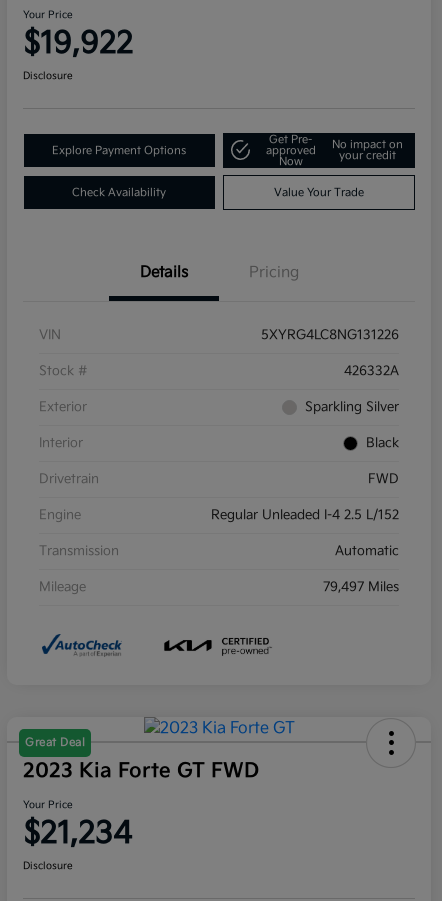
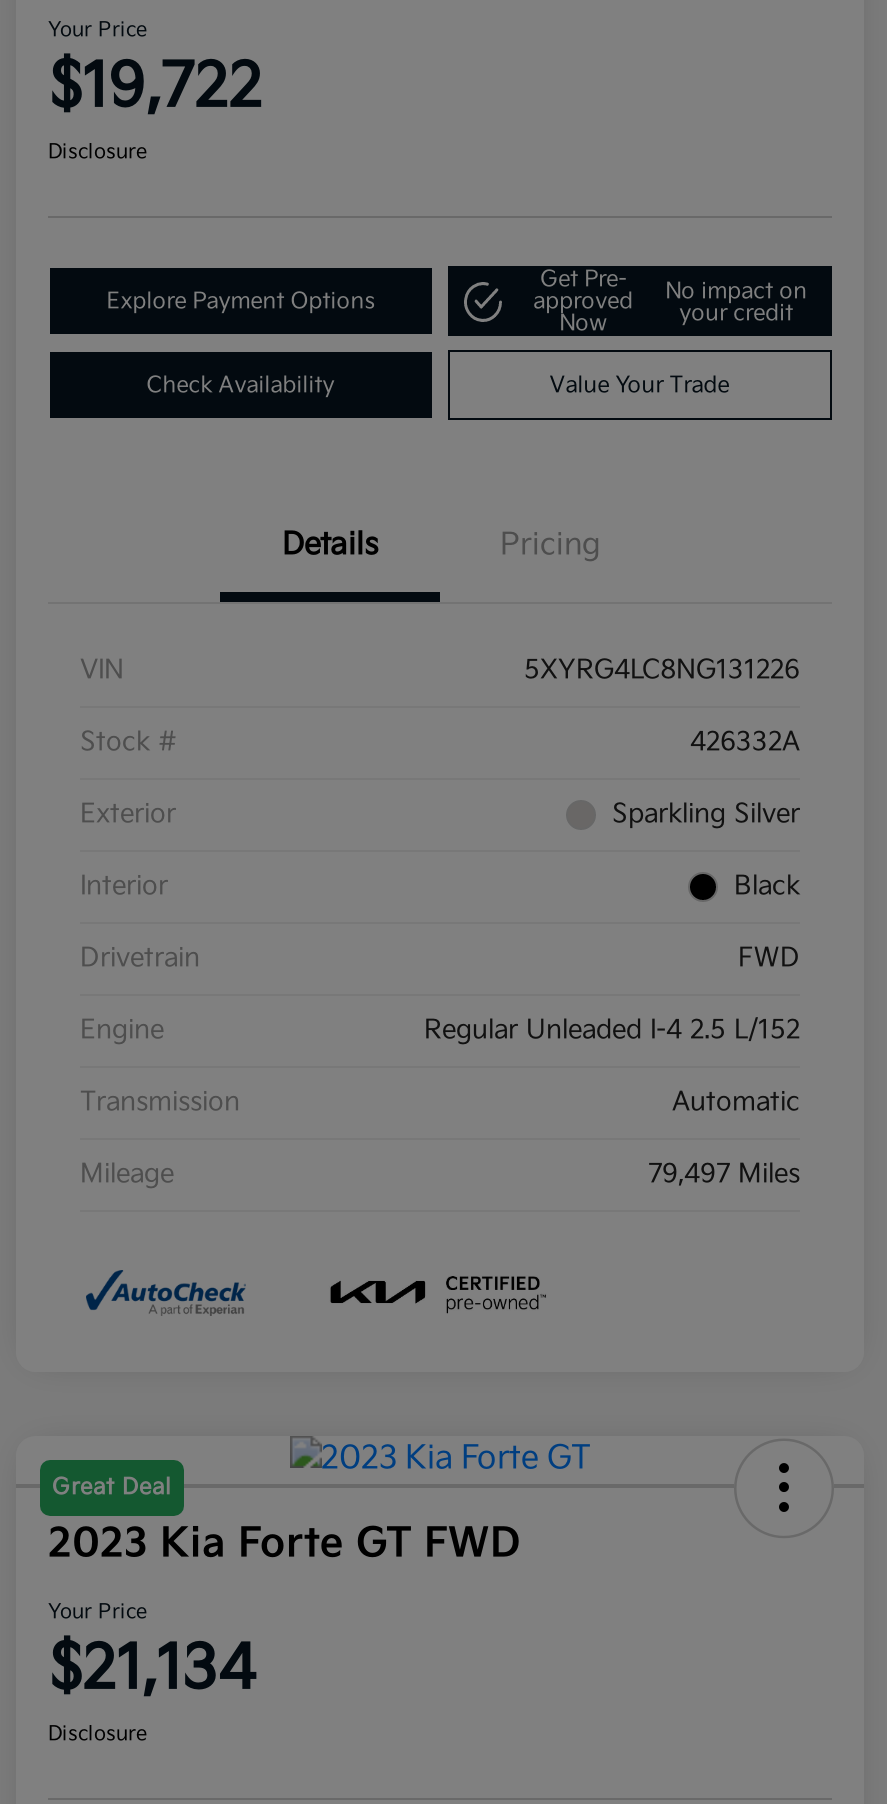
[23,26,133,62] $19,922 -> [48,53,262,125] $19,722
[23,816,132,852] $21,234 -> [48,1635,256,1707] $21,134

